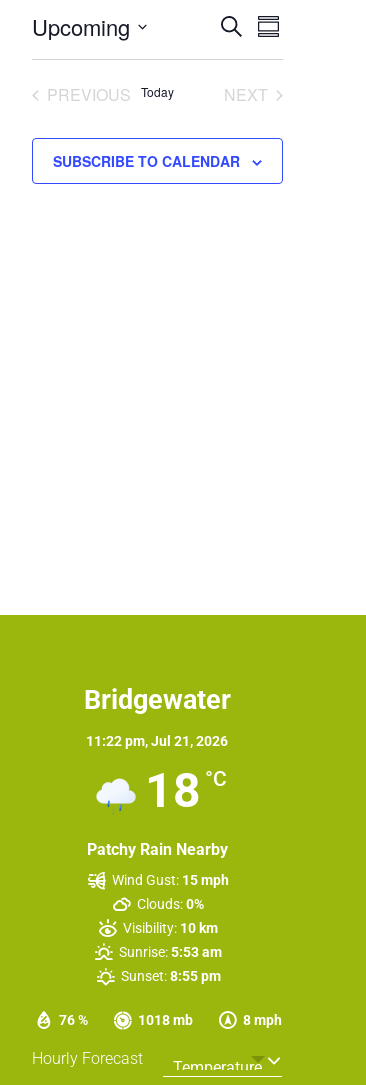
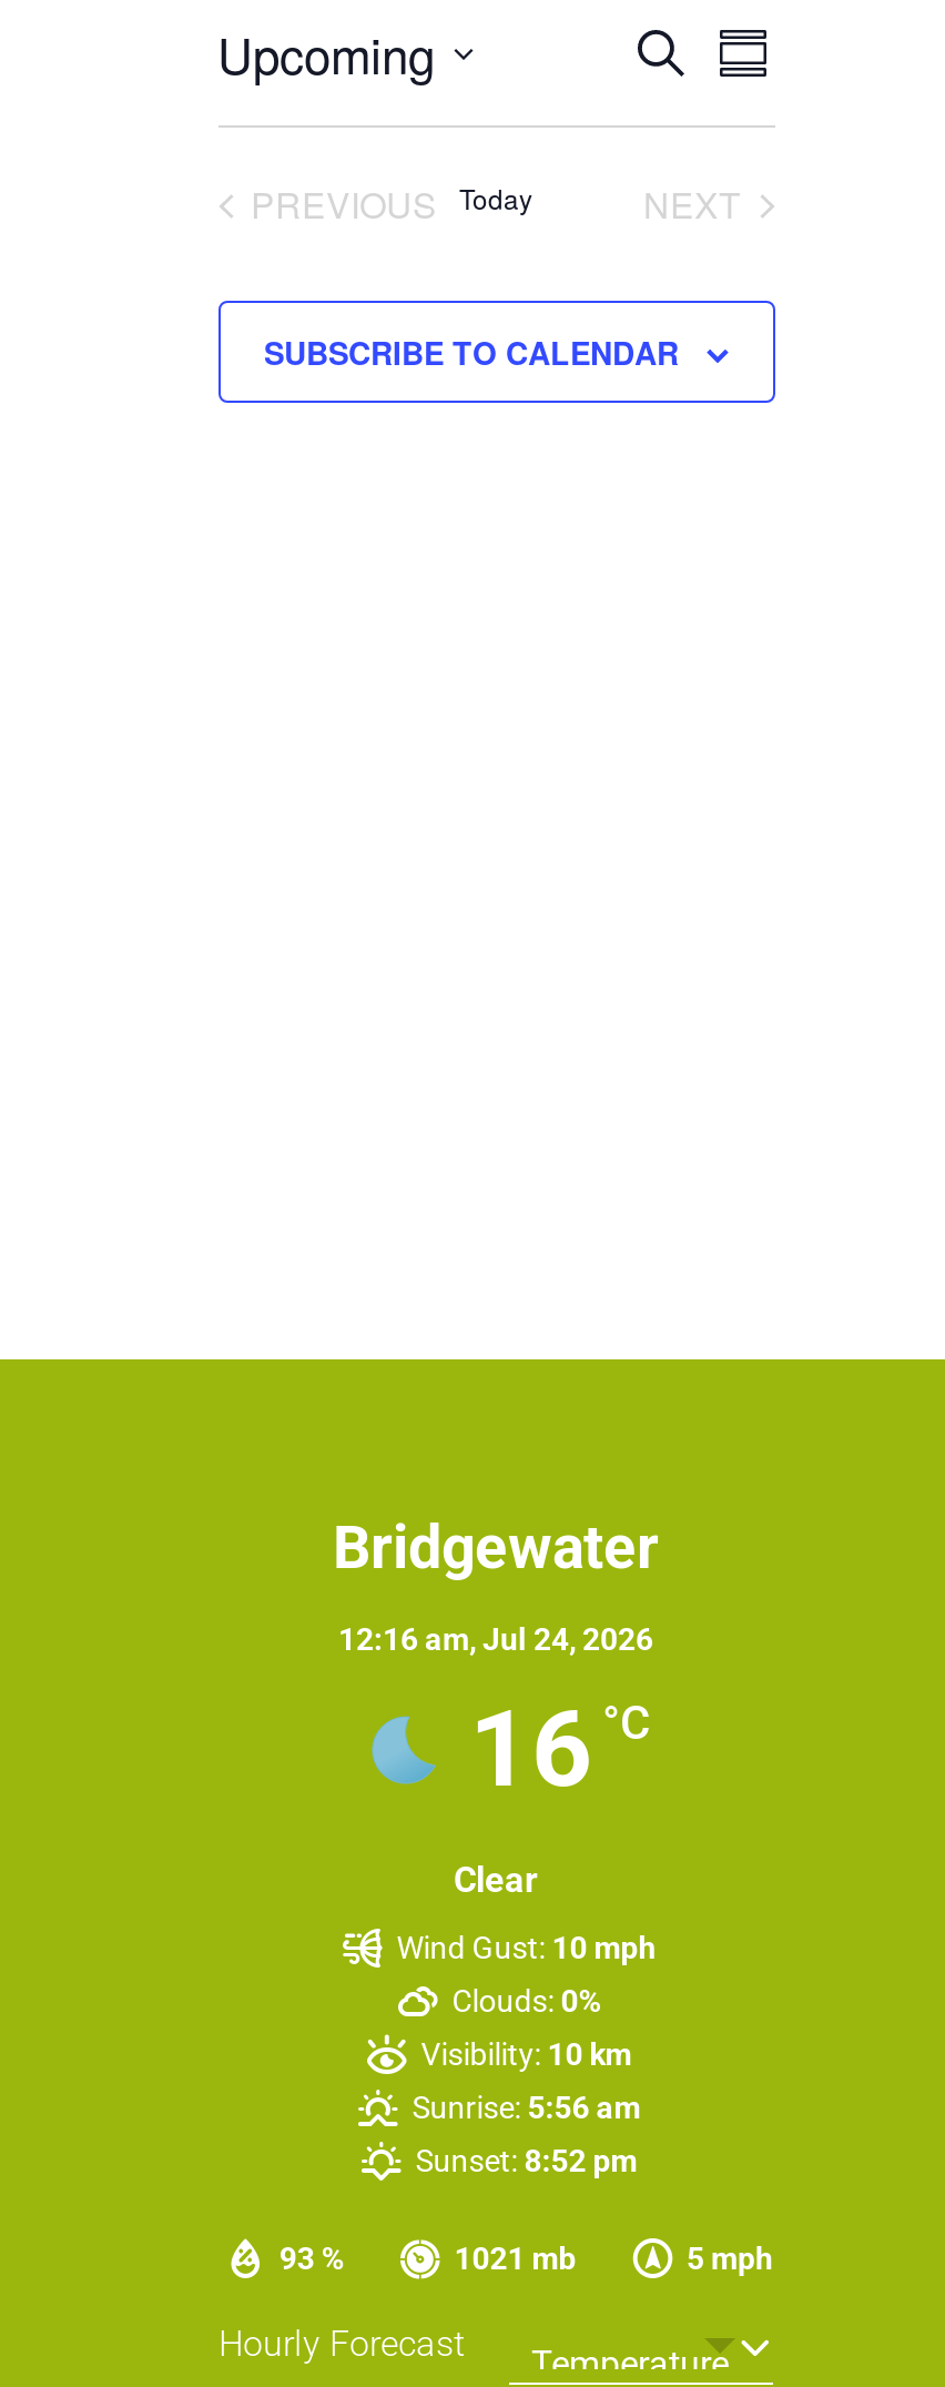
[86,733,228,859] [image] | 11:22 pm, Jul 21, 2026 | 18 °C | Patchy Rain Nearby -> [338,1621,653,1901] [image] | 12:16 am, Jul 24, 2026 | 16 °C | Clear
[112,872,229,888] Wind Gust: 15 mph -> [396,1930,656,1965] Wind Gust: 10 mph
[119,944,222,960] Sunrise: 5:53 am -> [412,2090,640,2125] Sunrise: 5:56 am
[121,968,221,984] Sunset: 8:55 pm -> [415,2143,637,2178] Sunset: 8:52 pm
[59,1012,282,1028] 76 % | 1018 mb | 8 mph -> [279,2241,773,2276] 93 % | 1021 mb | 5 mph

